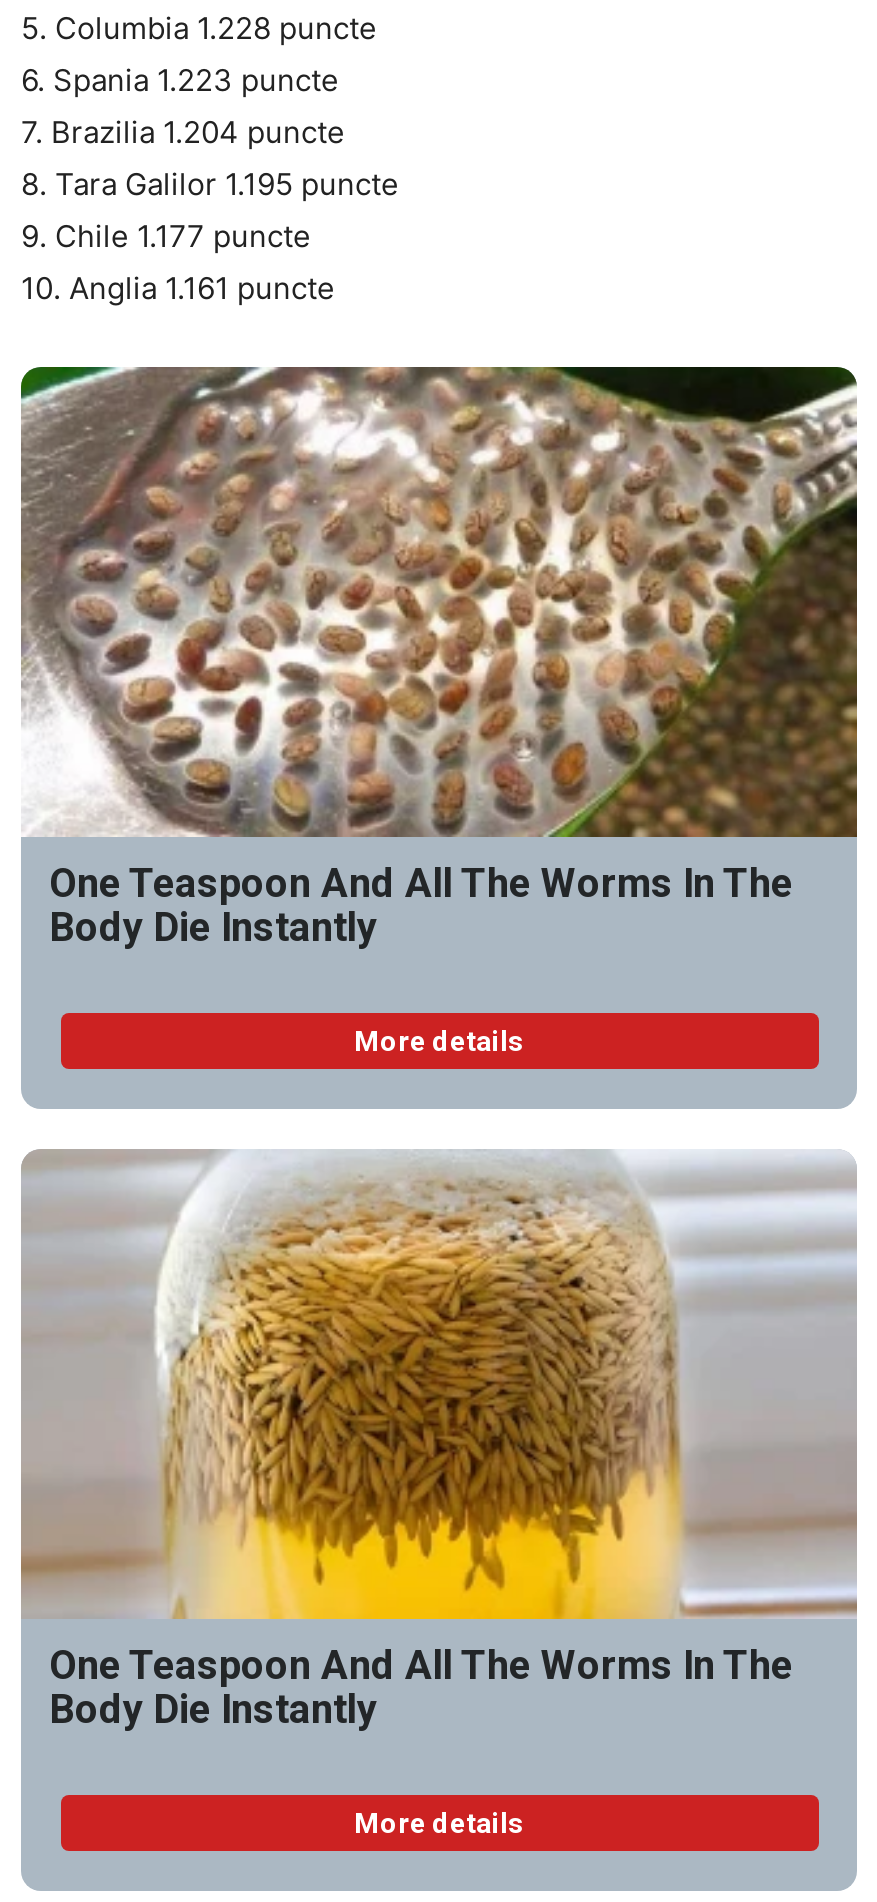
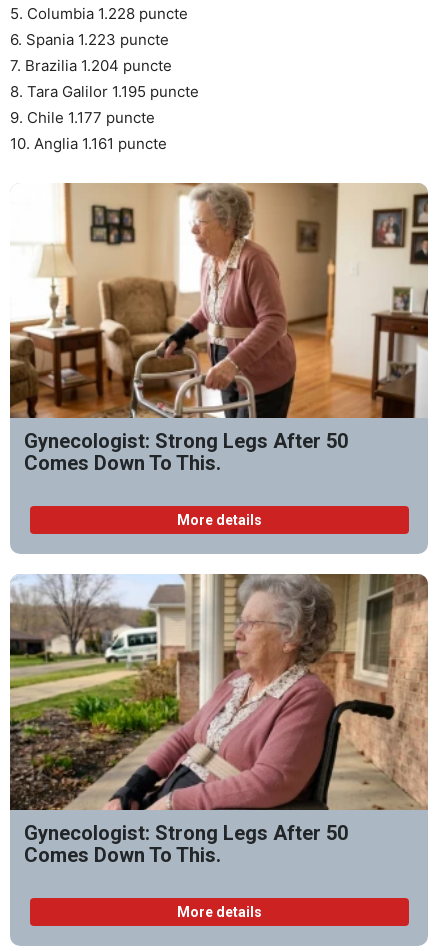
[19,364,859,951] [image] | One Teaspoon And All The Worms In The | Body Die Instantly -> [9,183,429,475] [image] | Gynecologist: Strong Legs After 50 | Comes Down To This.
[21,1148,857,1733] [image] | One Teaspoon And All The Worms In The | Body Die Instantly -> [10,573,428,867] [image] | Gynecologist: Strong Legs After 50 | Comes Down To This.

